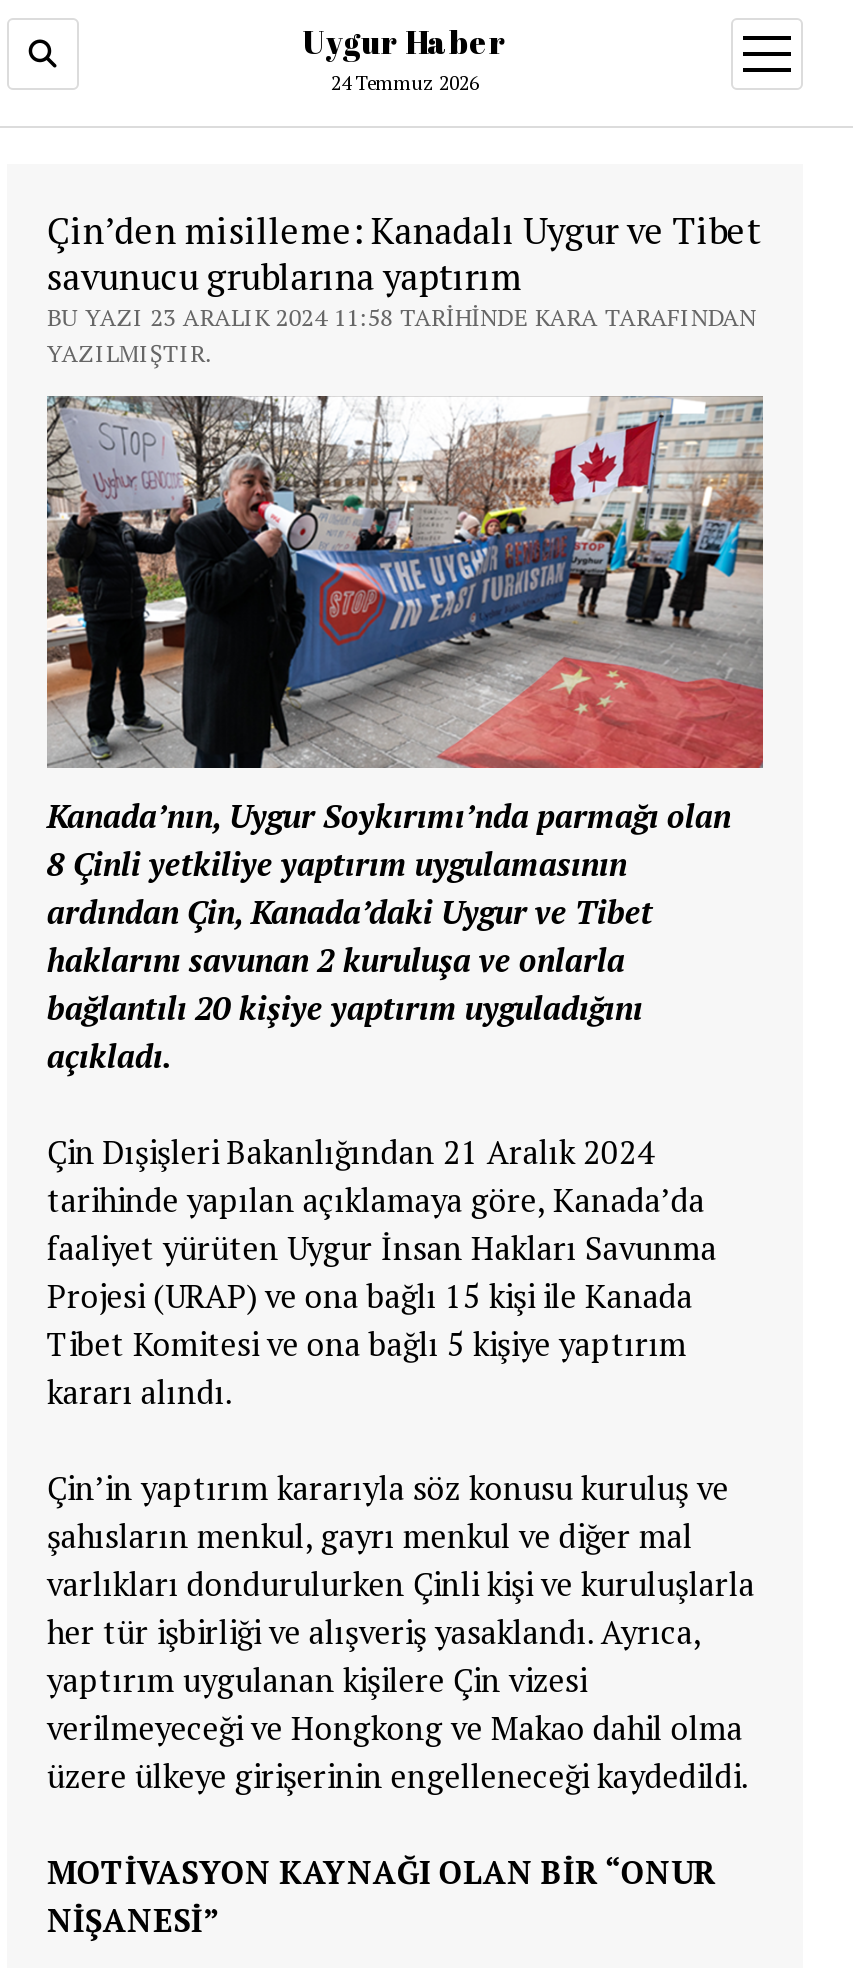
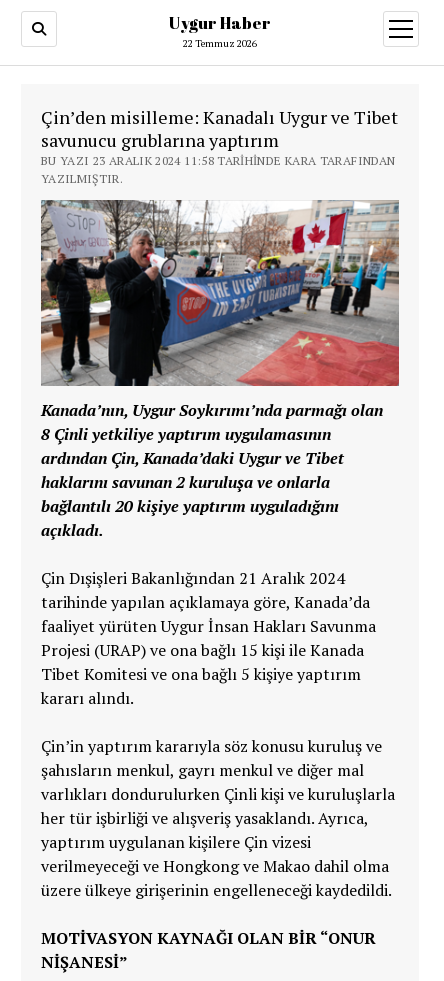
[331,70,479,96] 24 Temmuz 2026 -> [183,37,257,50] 22 Temmuz 2026

